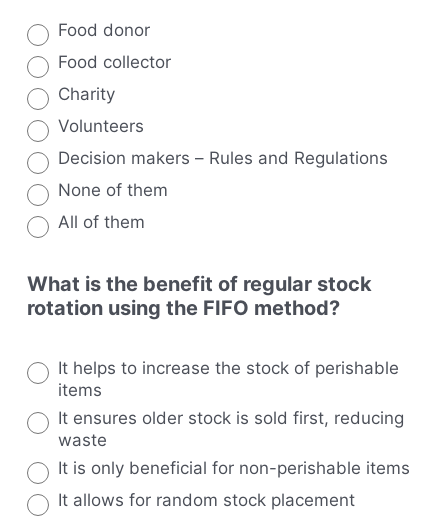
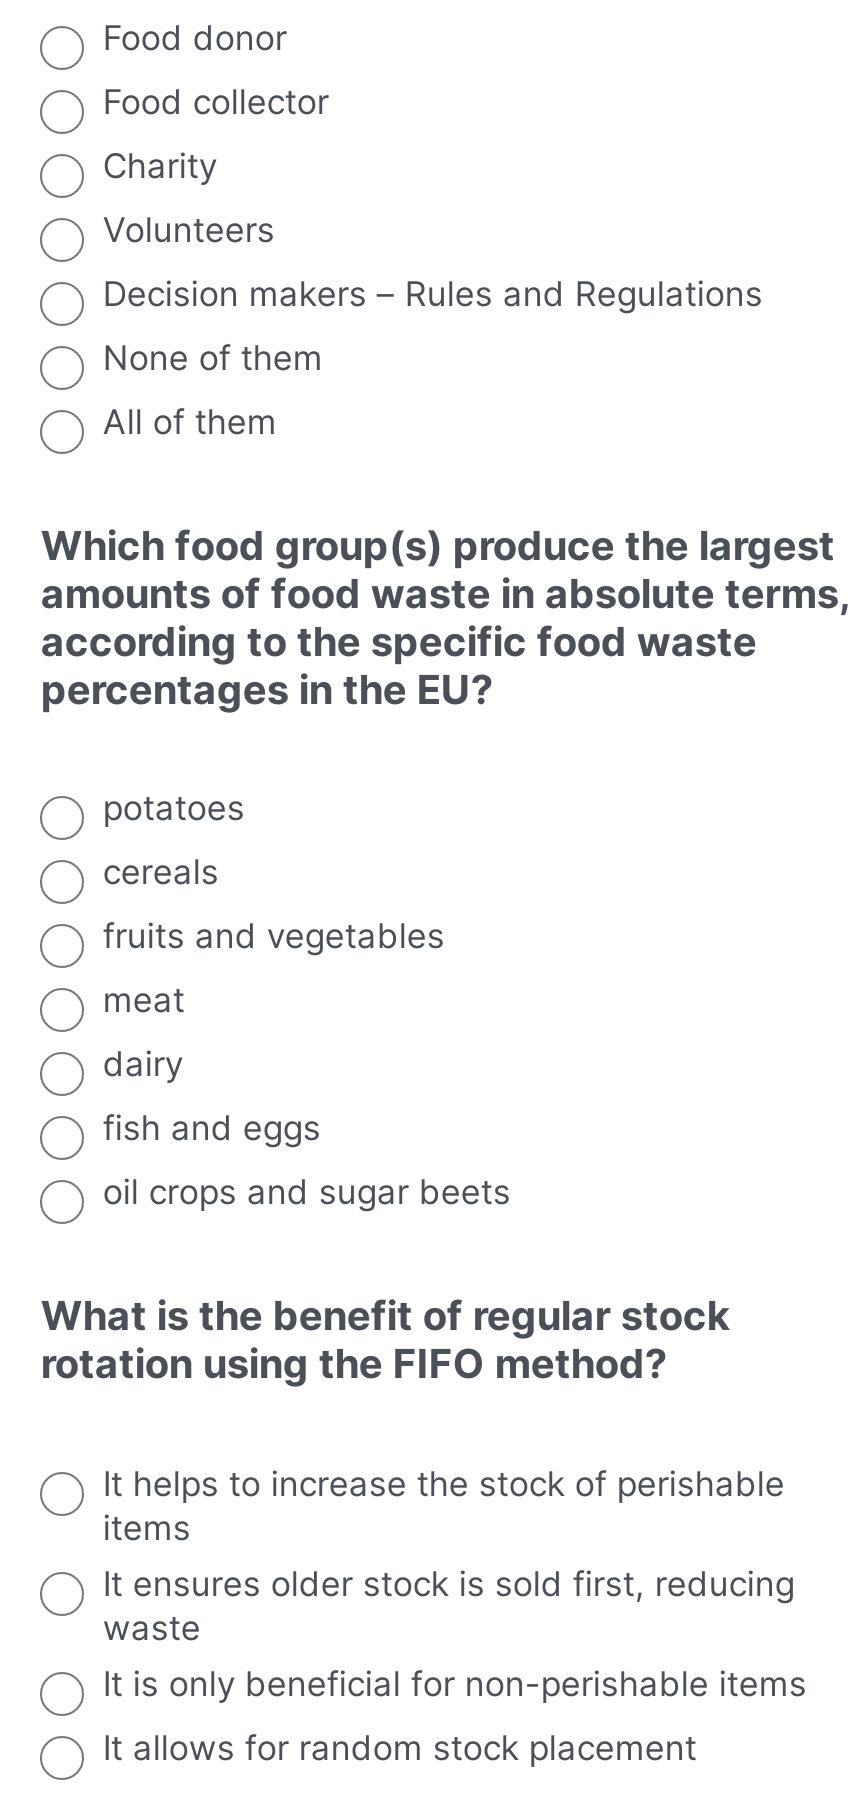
none -> [41,521,849,1212] Which food group(s) produce the largest | amounts of food waste in absolute terms, | according to the specific food waste | percentages in the EU? | potatoes | cereals | fruits and vegetables | meat | dairy | fish and eggs | oil crops and sugar beets

